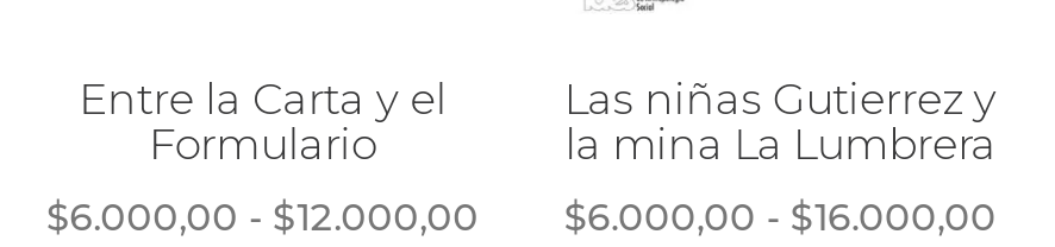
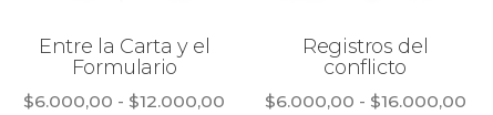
[564,73,996,171] Las niñas Gutierrez y | la mina La Lumbrera -> [302,34,428,80] Registros del | conflicto

